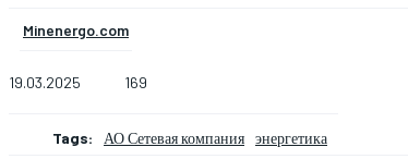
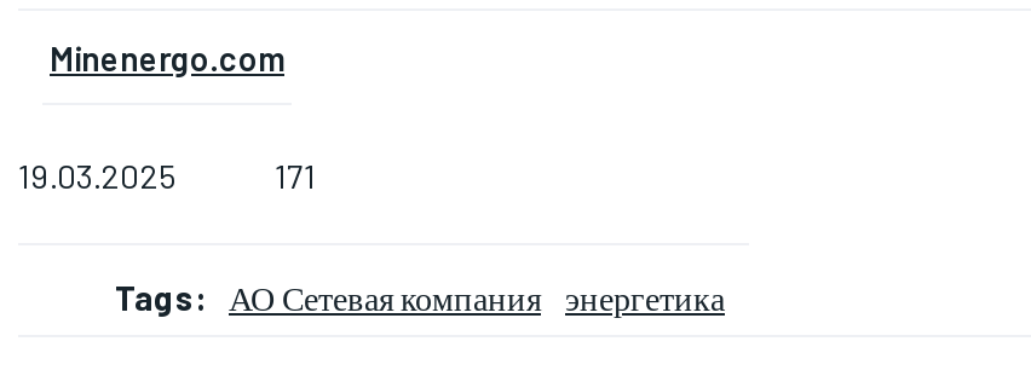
[124,74,147,92] 169 -> [275,155,316,196] 171

